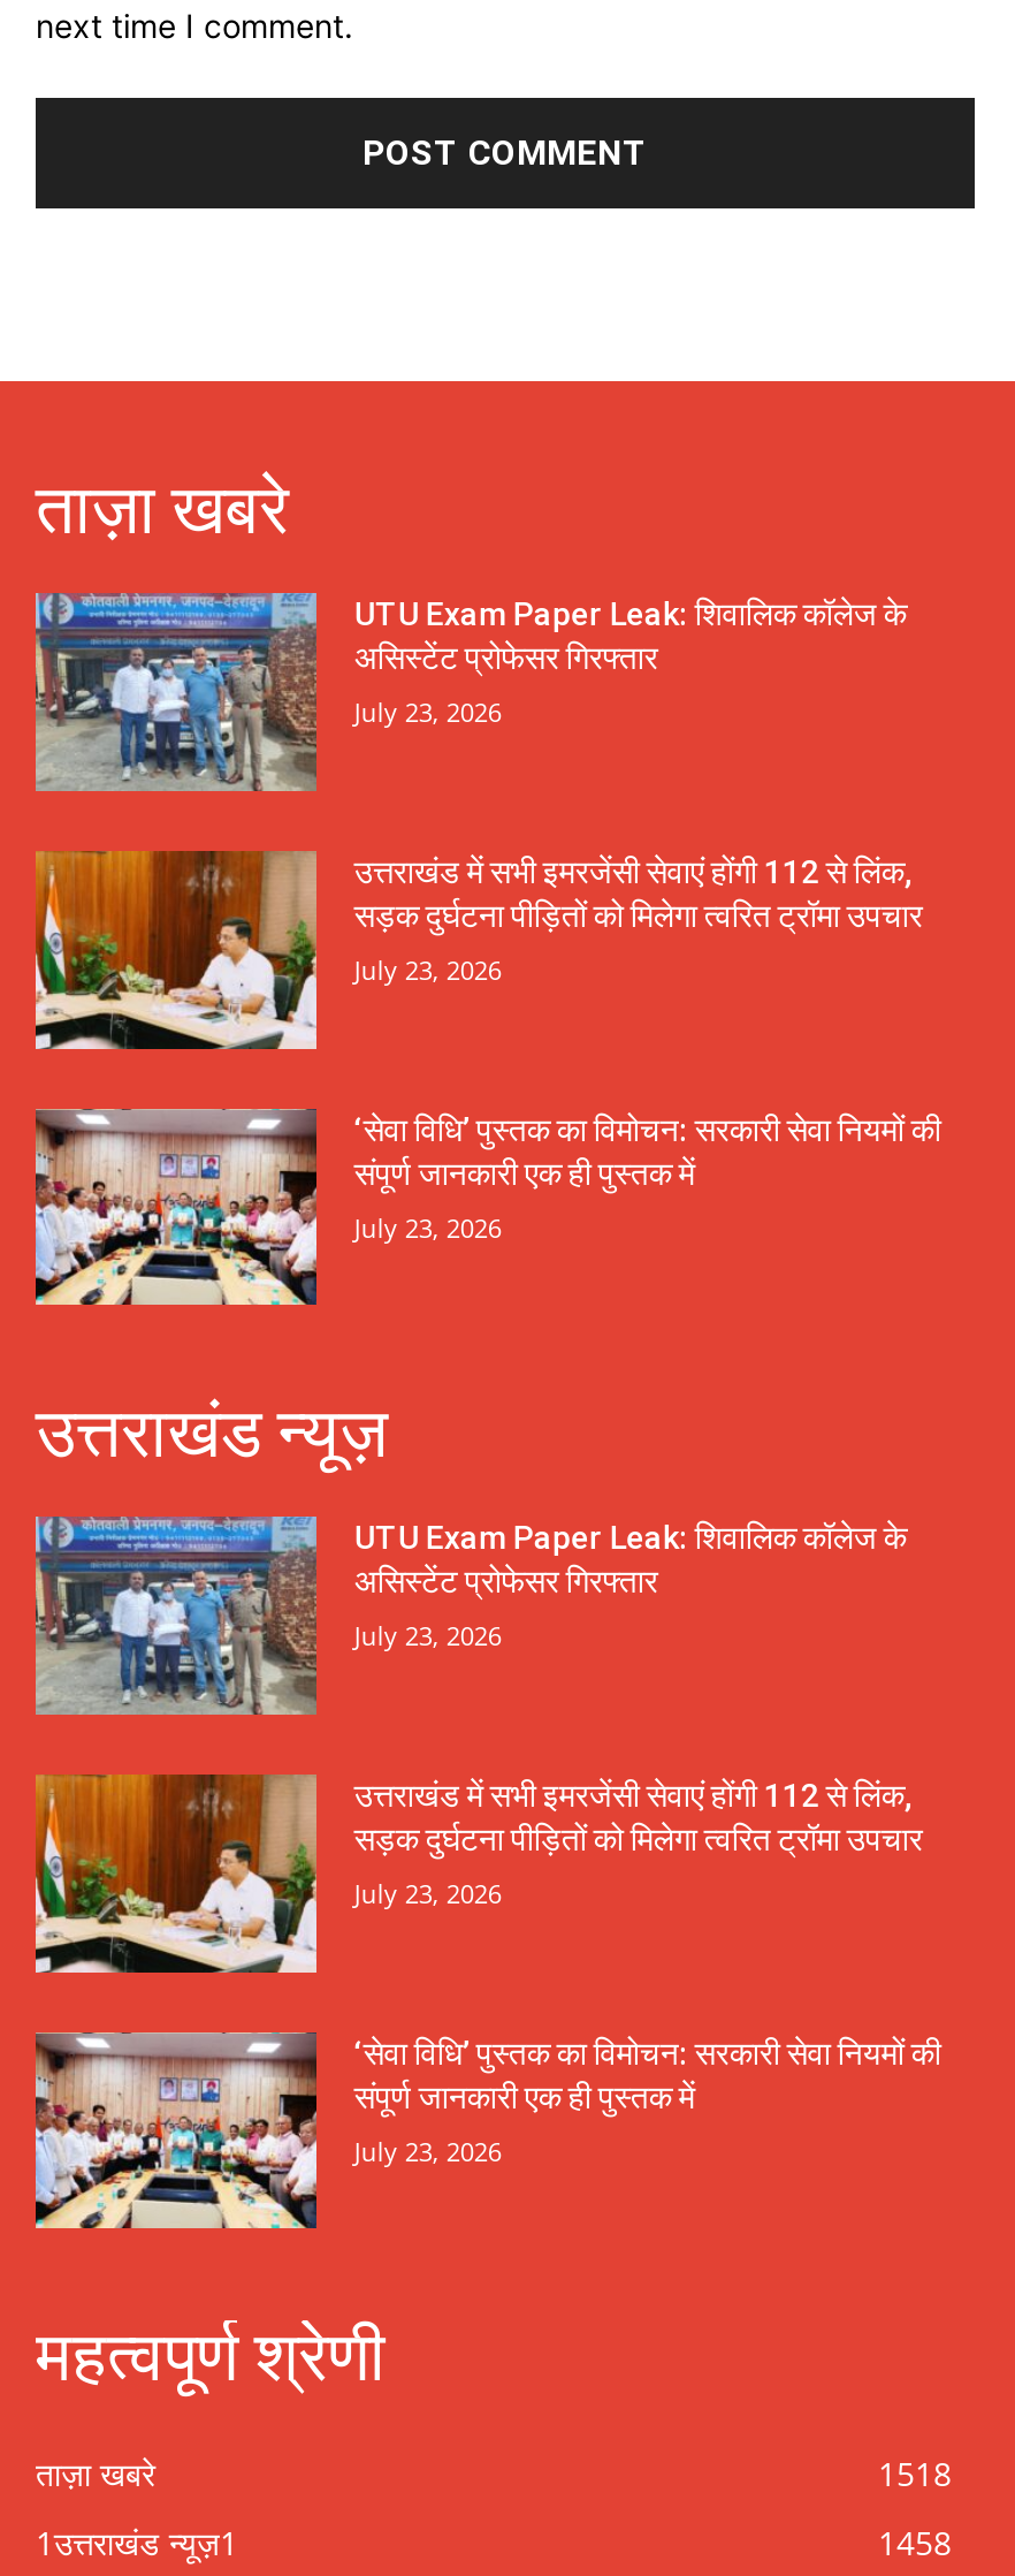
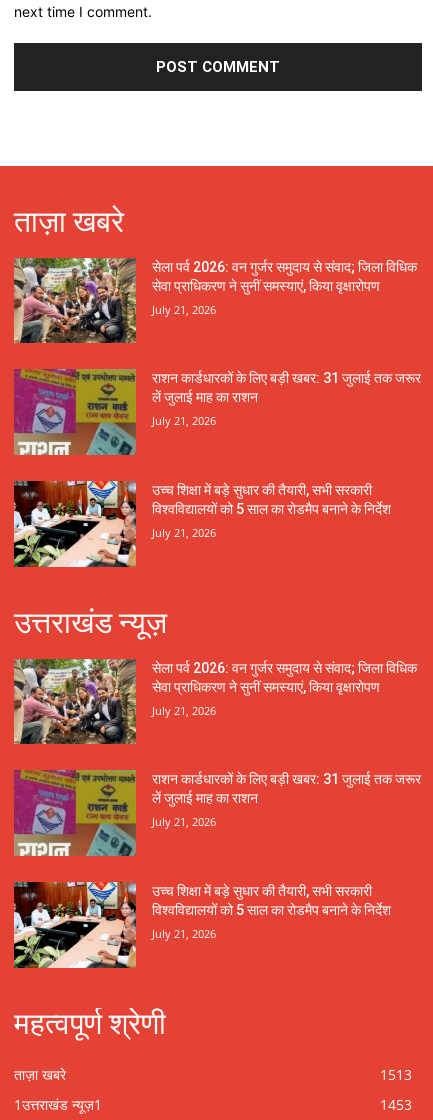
[33,592,907,792] [image] | UTU Exam Paper Leak: शिवालिक कॉलेज के | असिस्टेंट प्रोफेसर गिरफ्तार -> [13,257,417,344] [image] | सेला पर्व 2026: वन गुर्जर समुदाय से संवाद; जिला विधिक | सेवा प्राधिकरण ने सुनीं समस्याएं, किया वृक्षारोपण
[354,695,502,729] July 23, 2026 -> [152,302,216,317] July 21, 2026
[33,850,923,1053] [image] | उत्तराखंड में सभी इमरजेंसी सेवाएं होंगी 112 से लिंक, | सड़क दुर्घटना पीड़ितों को मिलेगा त्वरित ट्रॉमा उपचार -> [14,368,421,456] [image] | राशन कार्डधारकों के लिए बड़ी खबर: 31 जुलाई तक जरूर | लें जुलाई माह का राशन
[354,952,502,987] July 23, 2026 -> [152,413,216,428] July 21, 2026
[33,1108,941,1308] [image] | ‘सेवा विधि’ पुस्तक का विमोचन: सरकारी सेवा नियमों की | संपूर्ण जानकारी एक ही पुस्तक में -> [13,480,391,568] [image] | उच्च शिक्षा में बड़े सुधार की तैयारी, सभी सरकारी | विश्वविद्यालयों को 5 साल का रोडमैप बनाने के निर्देश
[354,1209,502,1244] July 23, 2026 -> [152,525,216,540] July 21, 2026
[33,1515,907,1716] [image] | UTU Exam Paper Leak: शिवालिक कॉलेज के | असिस्टेंट प्रोफेसर गिरफ्तार -> [13,658,417,745] [image] | सेला पर्व 2026: वन गुर्जर समुदाय से संवाद; जिला विधिक | सेवा प्राधिकरण ने सुनीं समस्याएं, किया वृक्षारोपण
[354,1618,502,1653] July 23, 2026 -> [152,703,216,718] July 21, 2026
[33,1773,923,1976] [image] | उत्तराखंड में सभी इमरजेंसी सेवाएं होंगी 112 से लिंक, | सड़क दुर्घटना पीड़ितों को मिलेगा त्वरित ट्रॉमा उपचार -> [14,769,421,857] [image] | राशन कार्डधारकों के लिए बड़ी खबर: 31 जुलाई तक जरूर | लें जुलाई माह का राशन
[354,1876,502,1910] July 23, 2026 -> [152,814,216,829] July 21, 2026
[33,2031,941,2232] [image] | ‘सेवा विधि’ पुस्तक का विमोचन: सरकारी सेवा नियमों की | संपूर्ण जानकारी एक ही पुस्तक में -> [13,881,391,969] [image] | उच्च शिक्षा में बड़े सुधार की तैयारी, सभी सरकारी | विश्वविद्यालयों को 5 साल का रोडमैप बनाने के निर्देश
[354,2133,502,2167] July 23, 2026 -> [152,926,216,941] July 21, 2026
[878,2452,952,2496] 1518 -> [380,1065,412,1084] 1513
[878,2521,952,2565] 1458 -> [380,1095,412,1114] 1453

